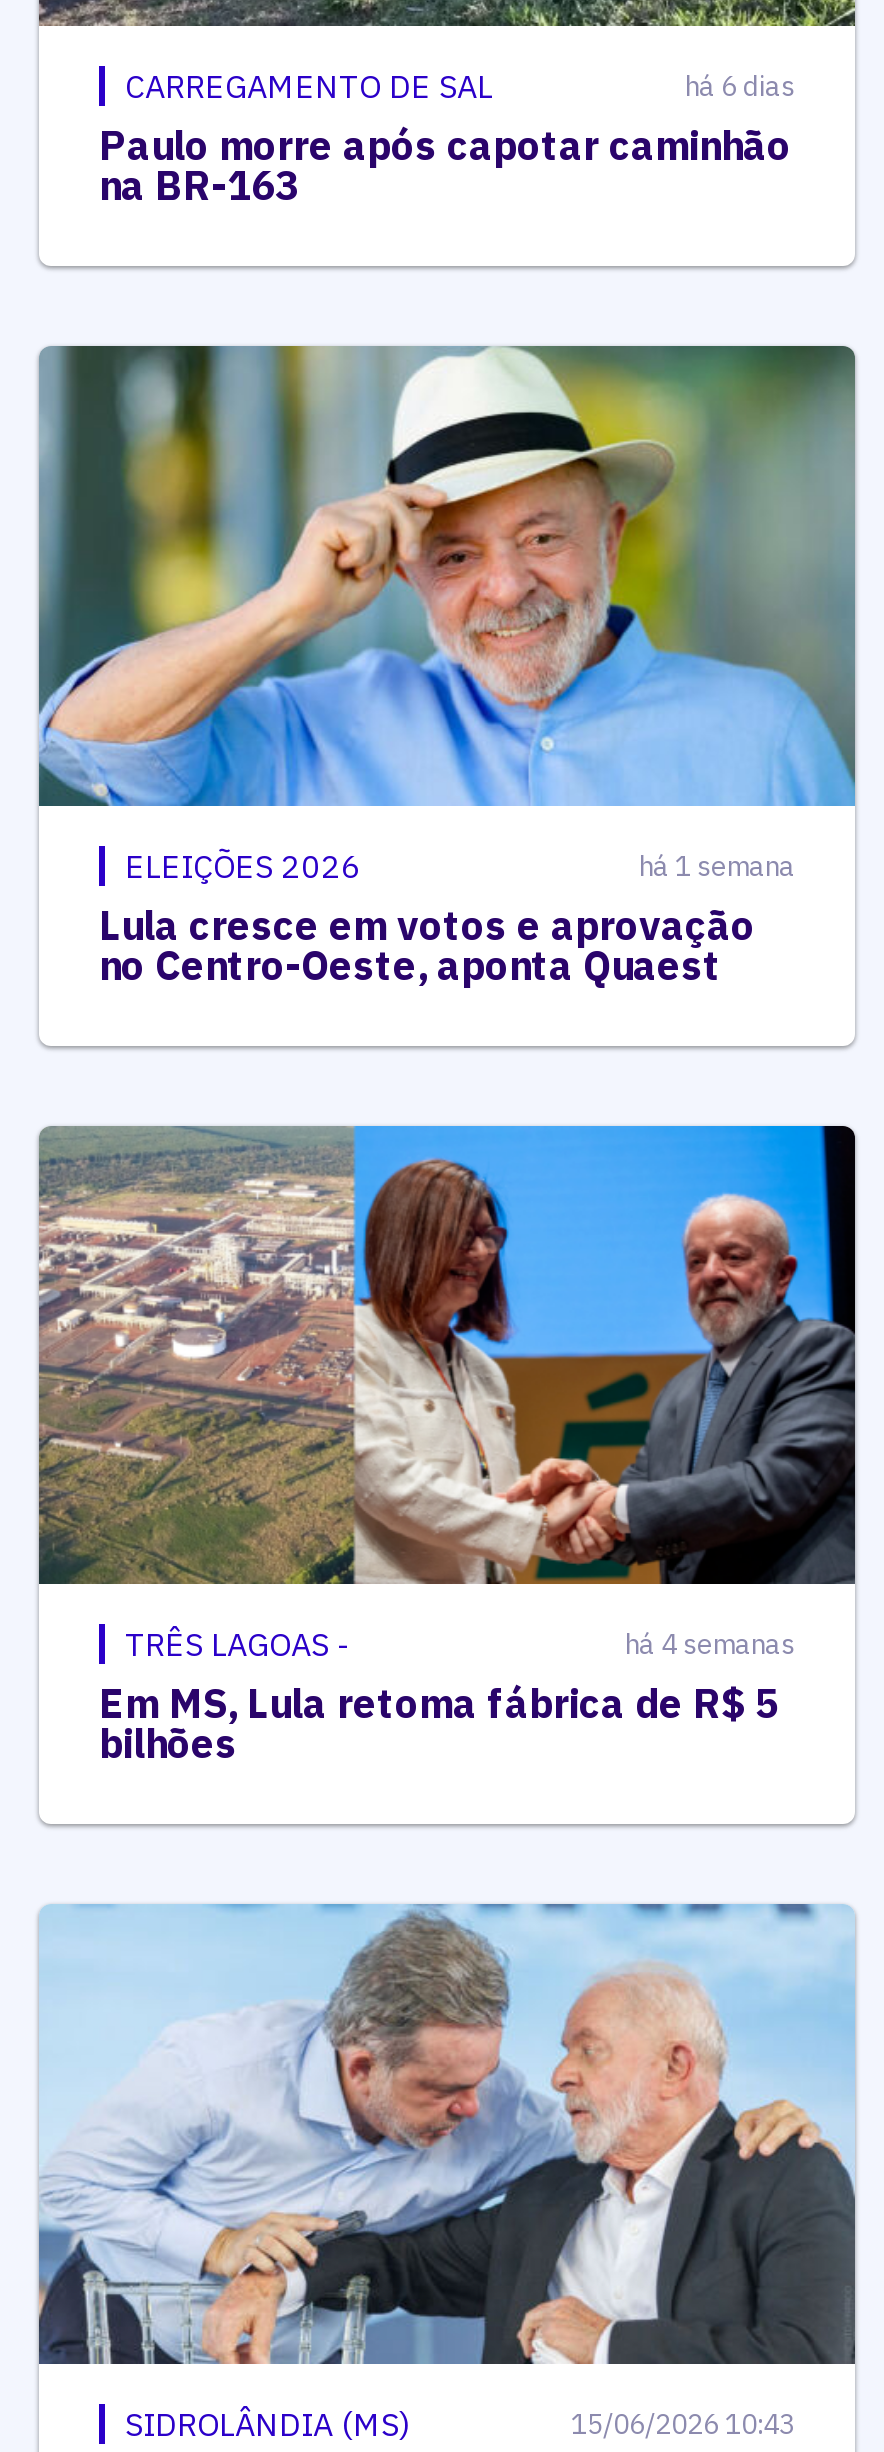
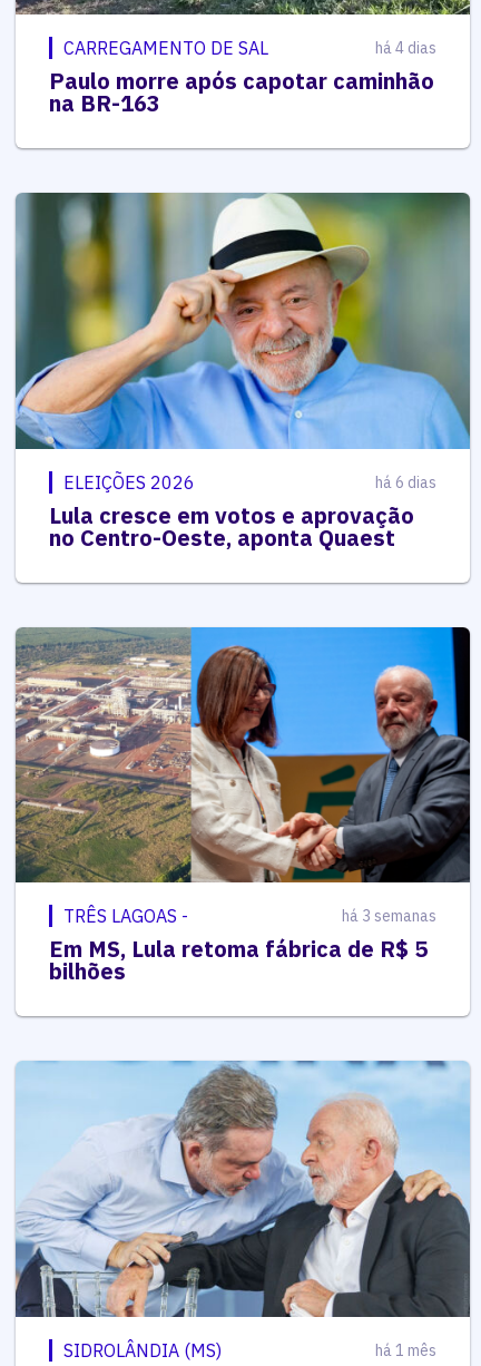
[685,69,795,105] há 6 dias -> [375,38,436,58] há 4 dias
[639,848,795,884] há 1 semana -> [375,472,436,492] há 6 dias
[625,1627,795,1663] há 4 semanas -> [342,906,436,926] há 3 semanas
[571,2406,795,2442] 15/06/2026 10:43 -> [375,1340,436,1360] há 1 mês

